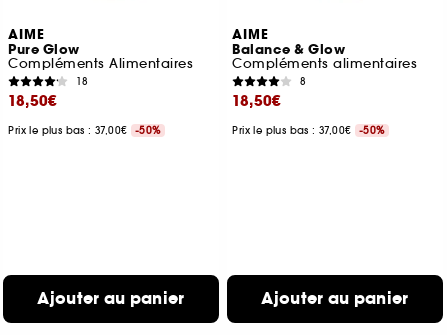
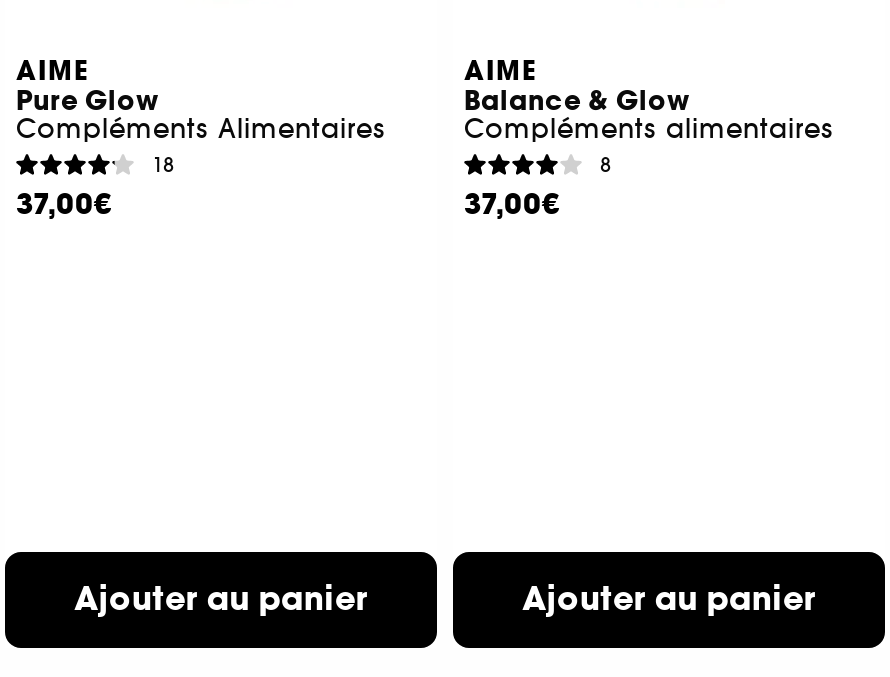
[8,91,160,137] 18,50€ | Prix le plus bas : 37,00€ -50% -> [16,185,113,225] 37,00€
[232,91,384,137] 18,50€ | Prix le plus bas : 37,00€ -50% -> [464,185,561,225] 37,00€

